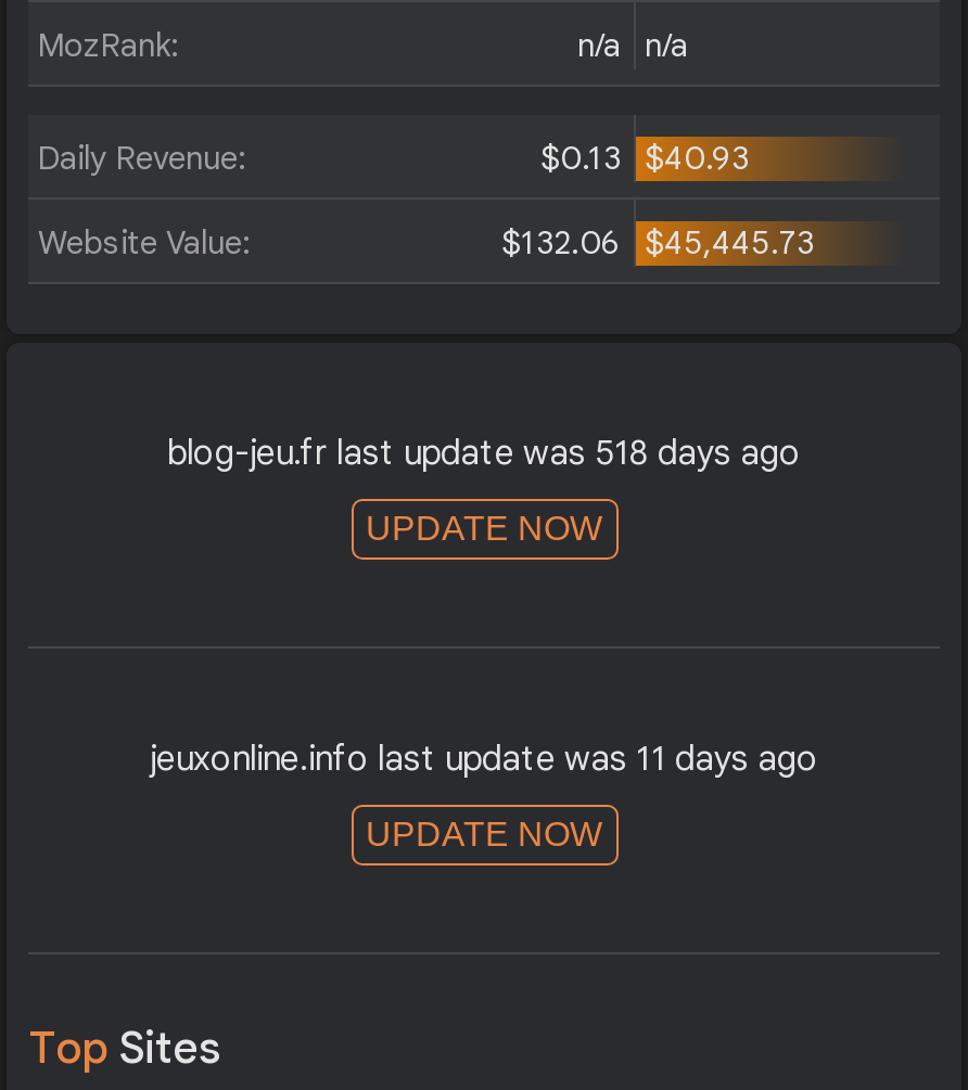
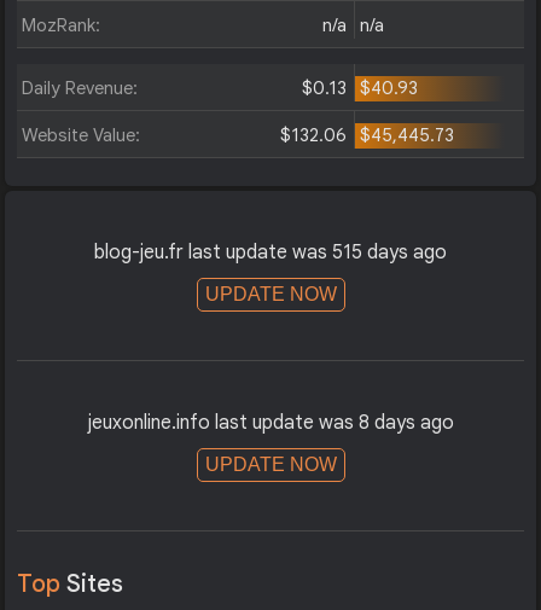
[167,431,801,474] blog-jeu.fr last update was 518 days ago -> [94,240,447,264] blog-jeu.fr last update was 515 days ago
[150,737,818,780] jeuxonline.info last update was 11 days ago -> [88,410,453,434] jeuxonline.info last update was 8 days ago

